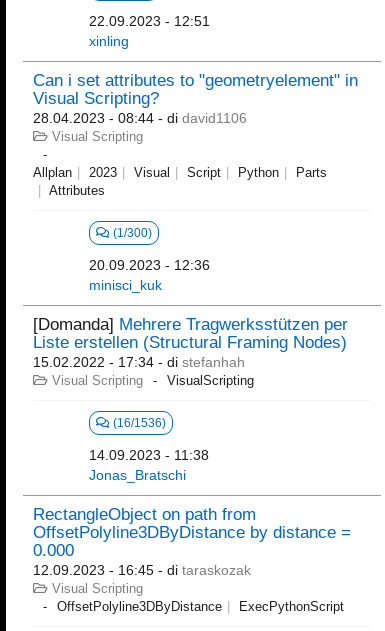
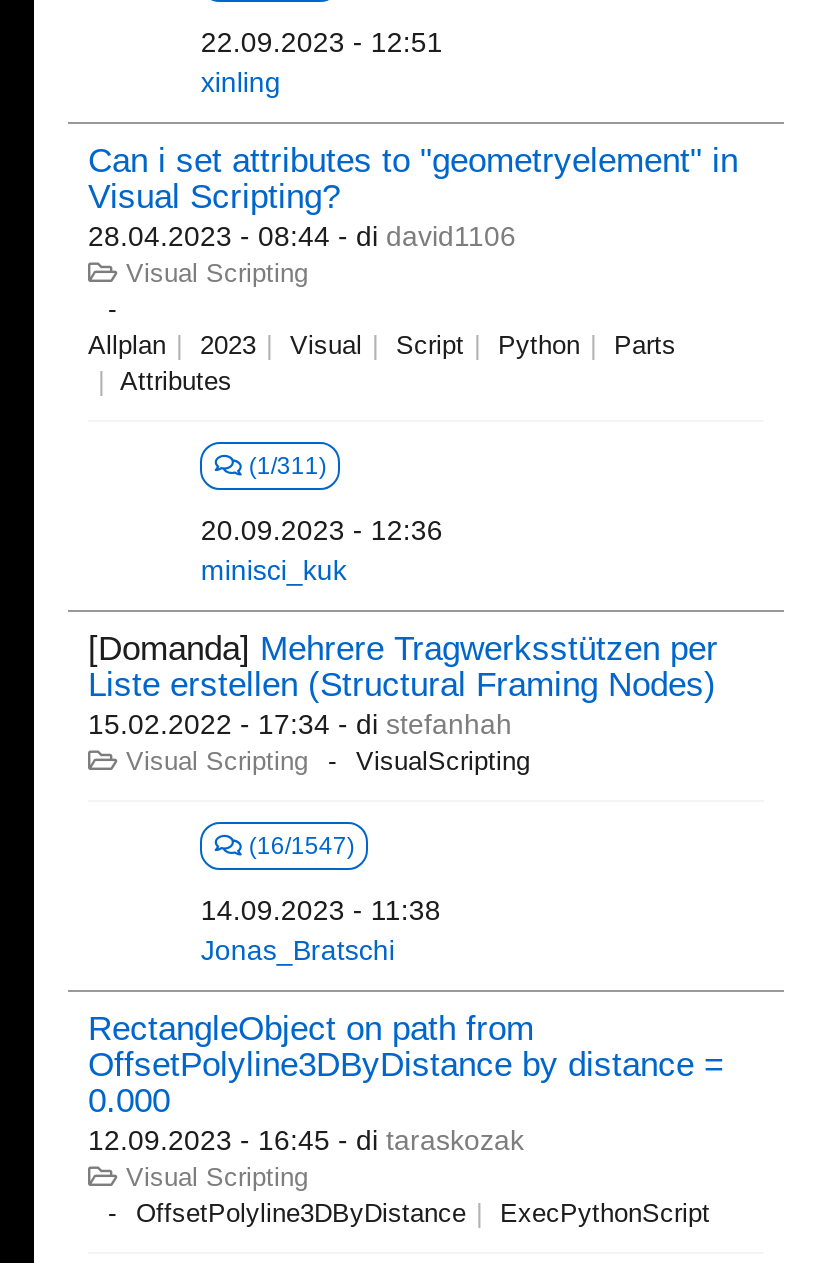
[110,226,152,240] (1/300) -> [243,452,327,480] (1/311)
[110,416,166,430] (16/1536) -> [243,832,355,860] (16/1547)

